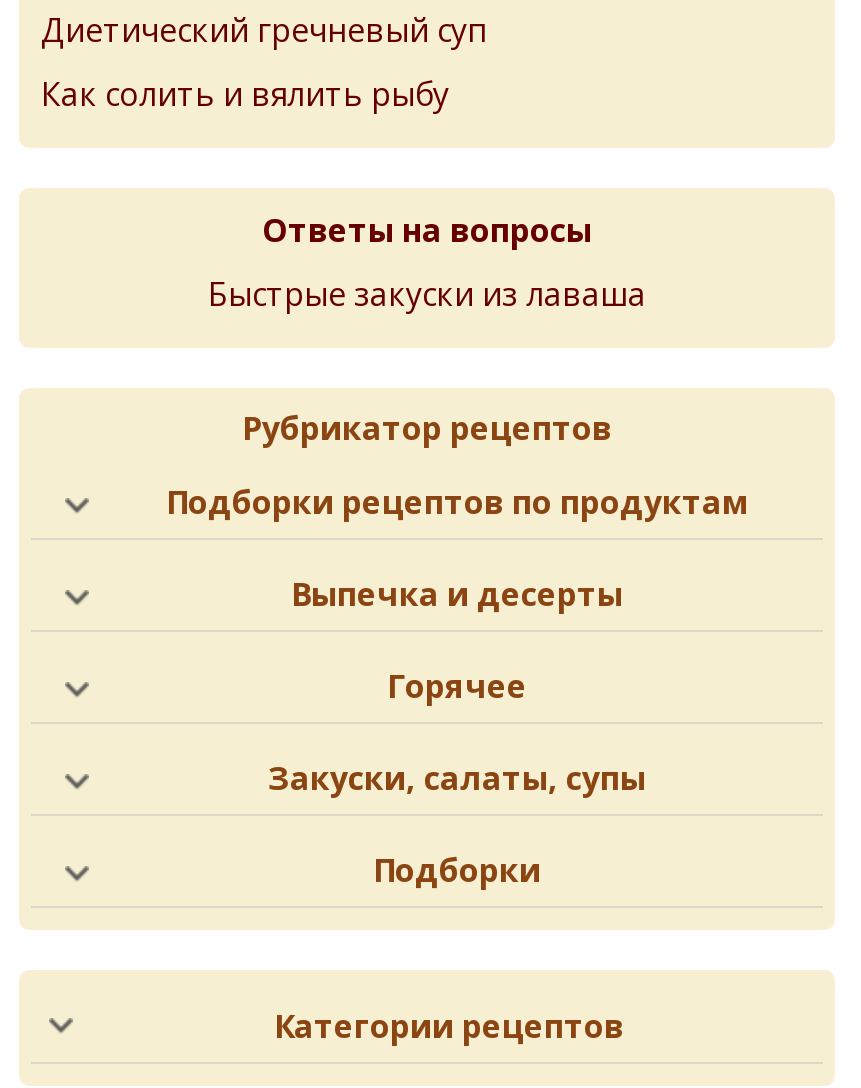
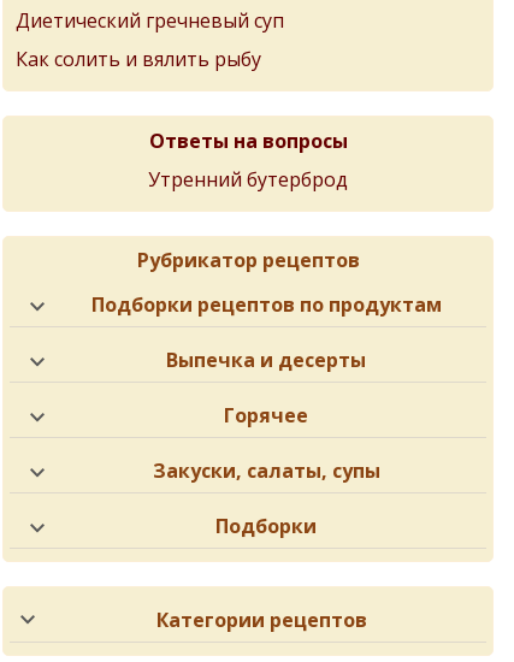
[208,273,646,317] Быстрые закуски из лаваша -> [148,166,348,193] Утренний бутерброд

